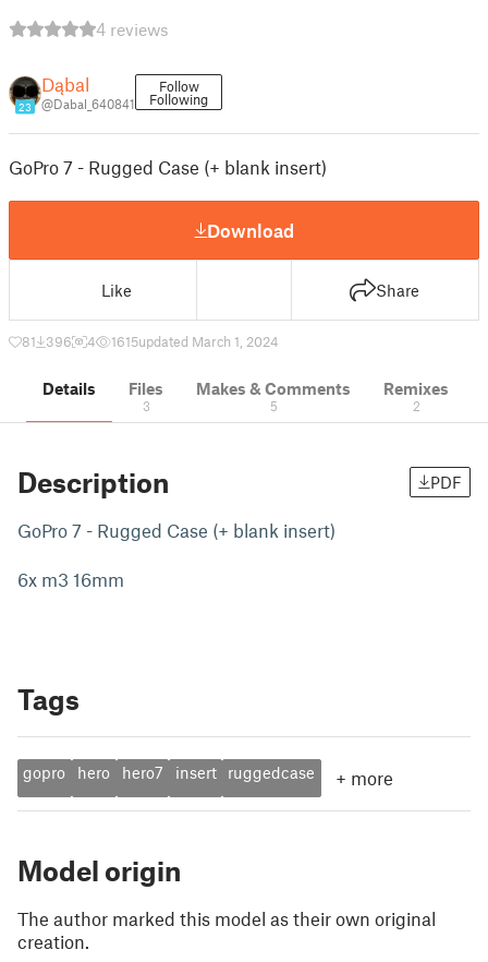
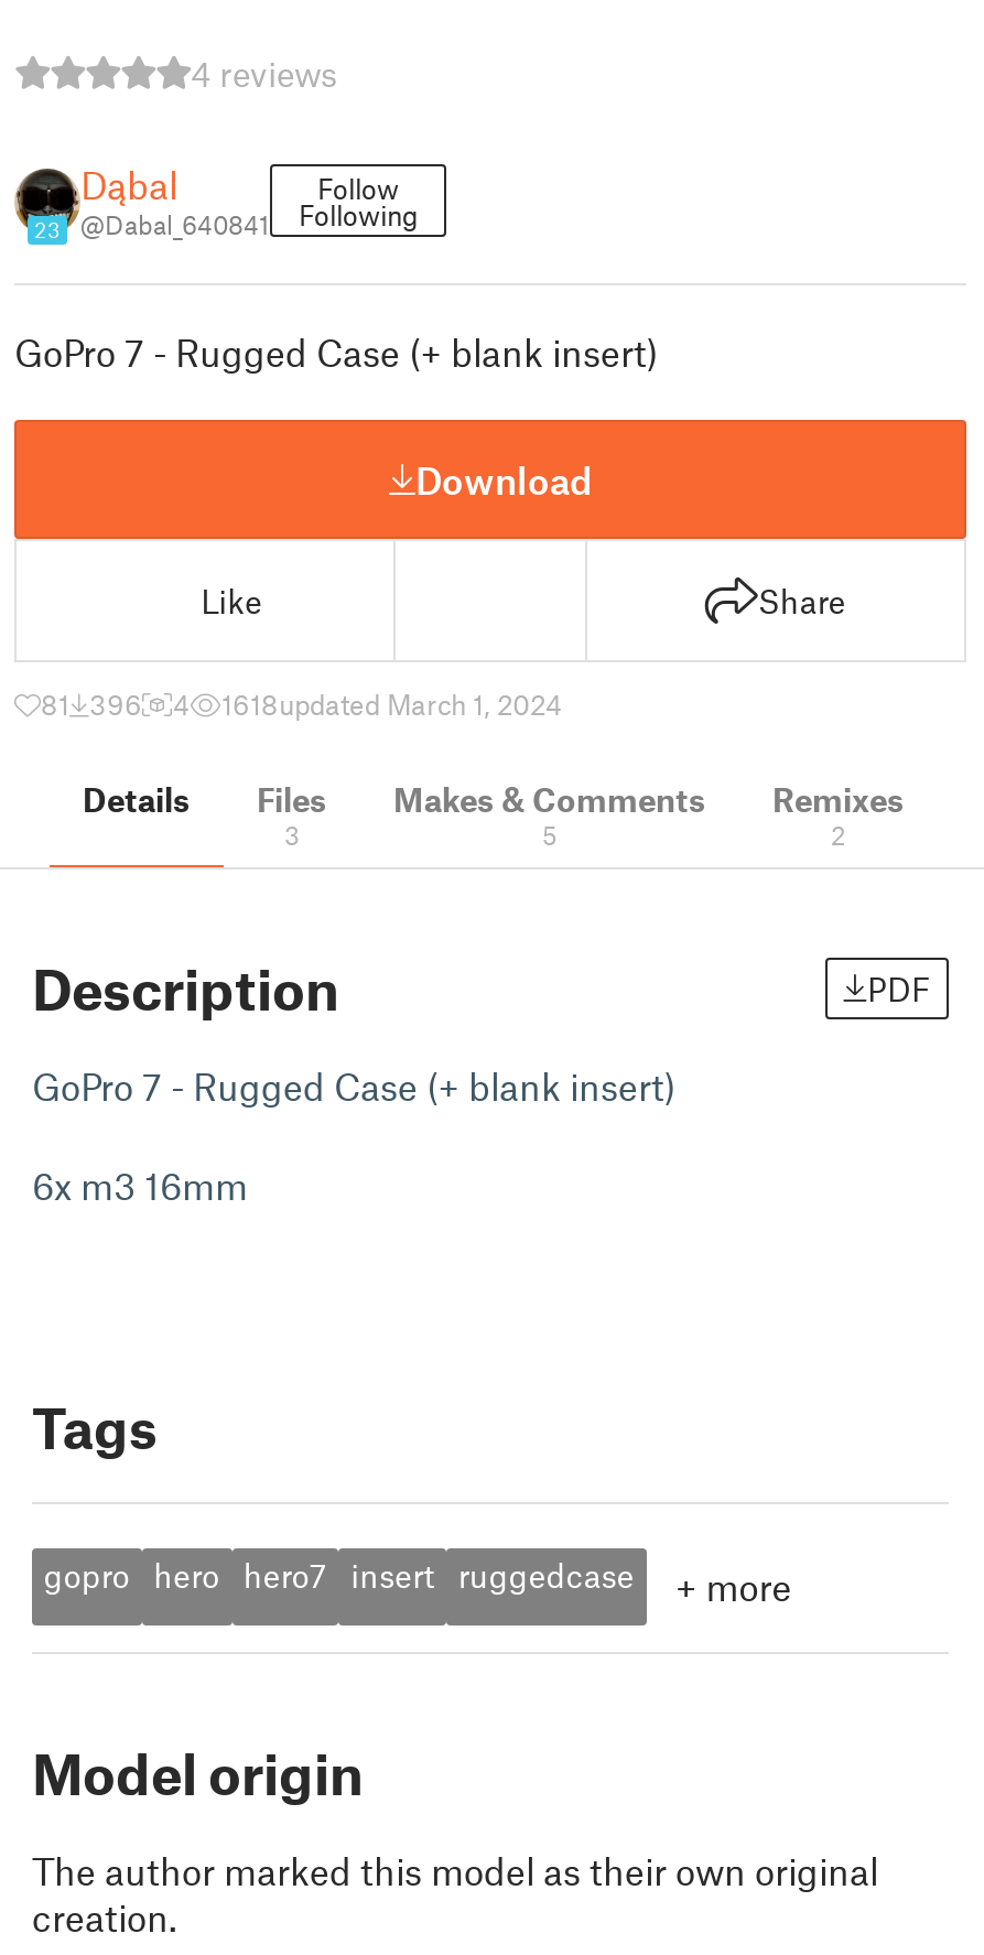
[111,333,279,350] 1615updated March 1, 2024 -> [221,687,563,722] 1618updated March 1, 2024

